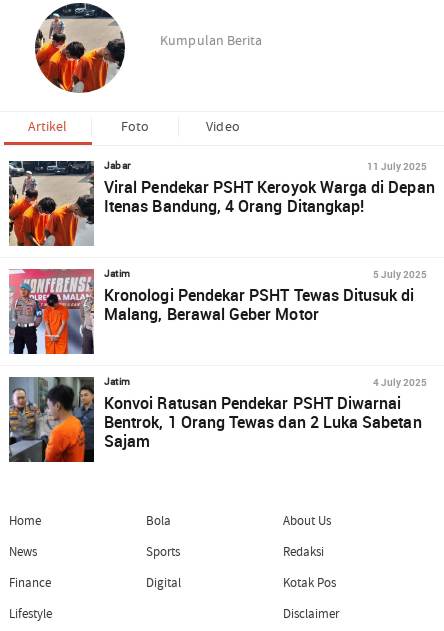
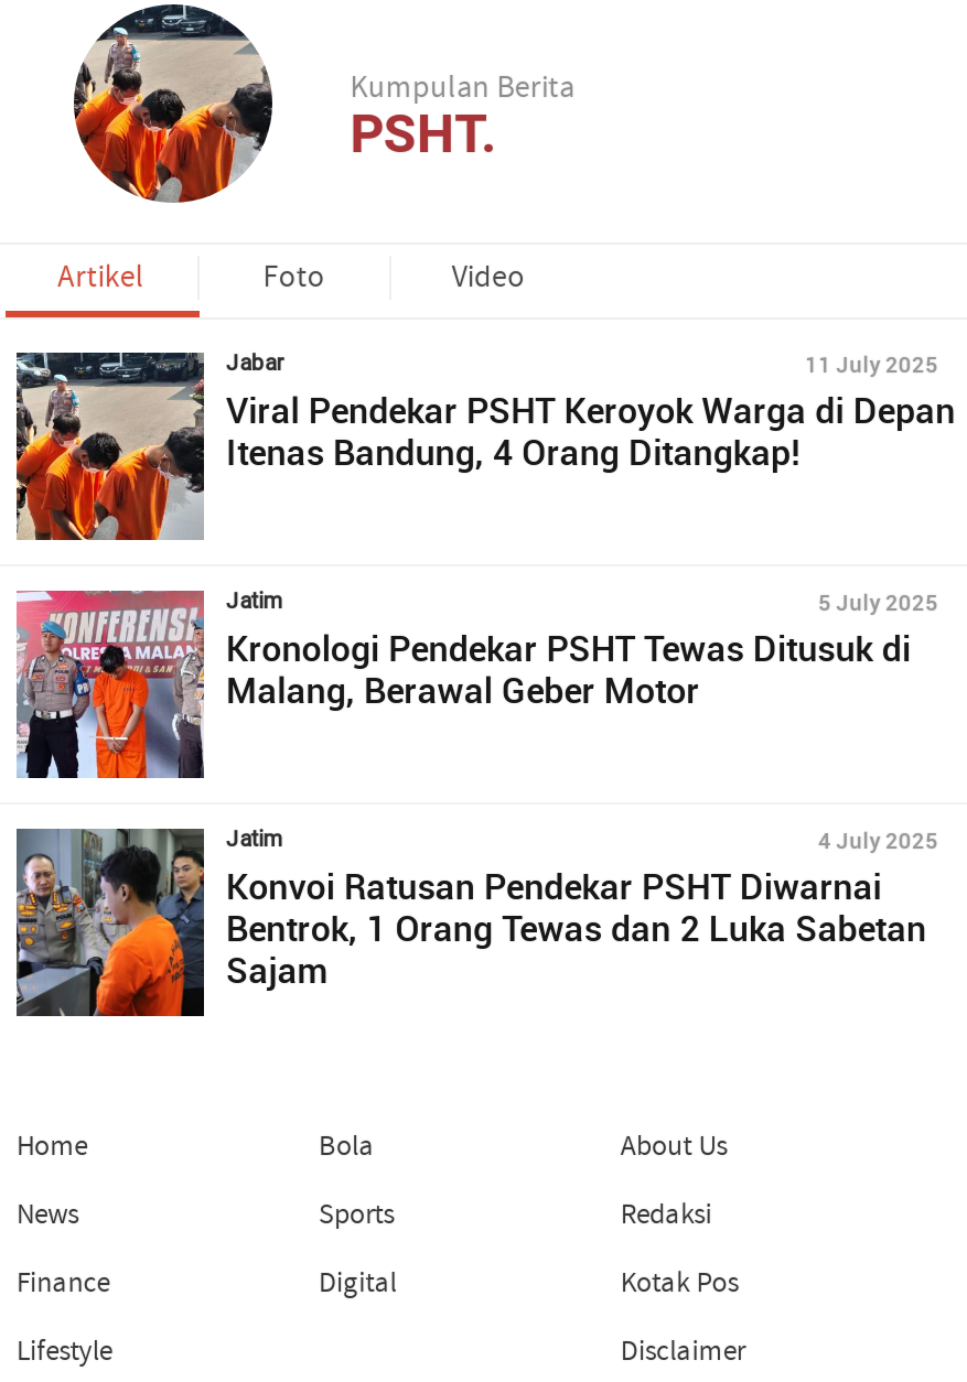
none -> [350,104,497,165] PSHT.

